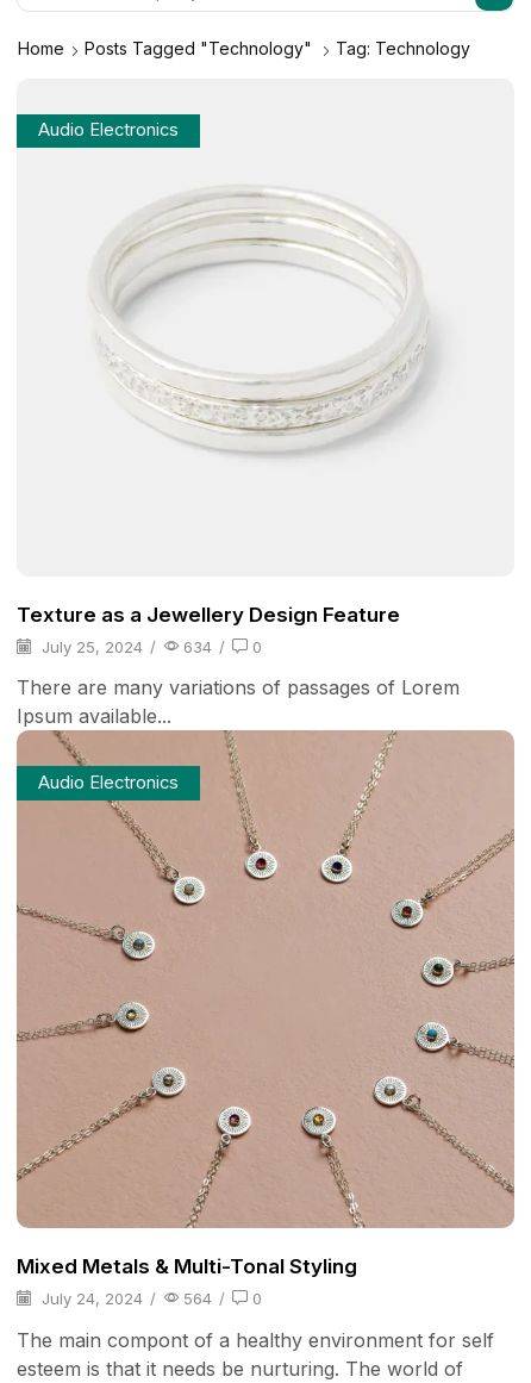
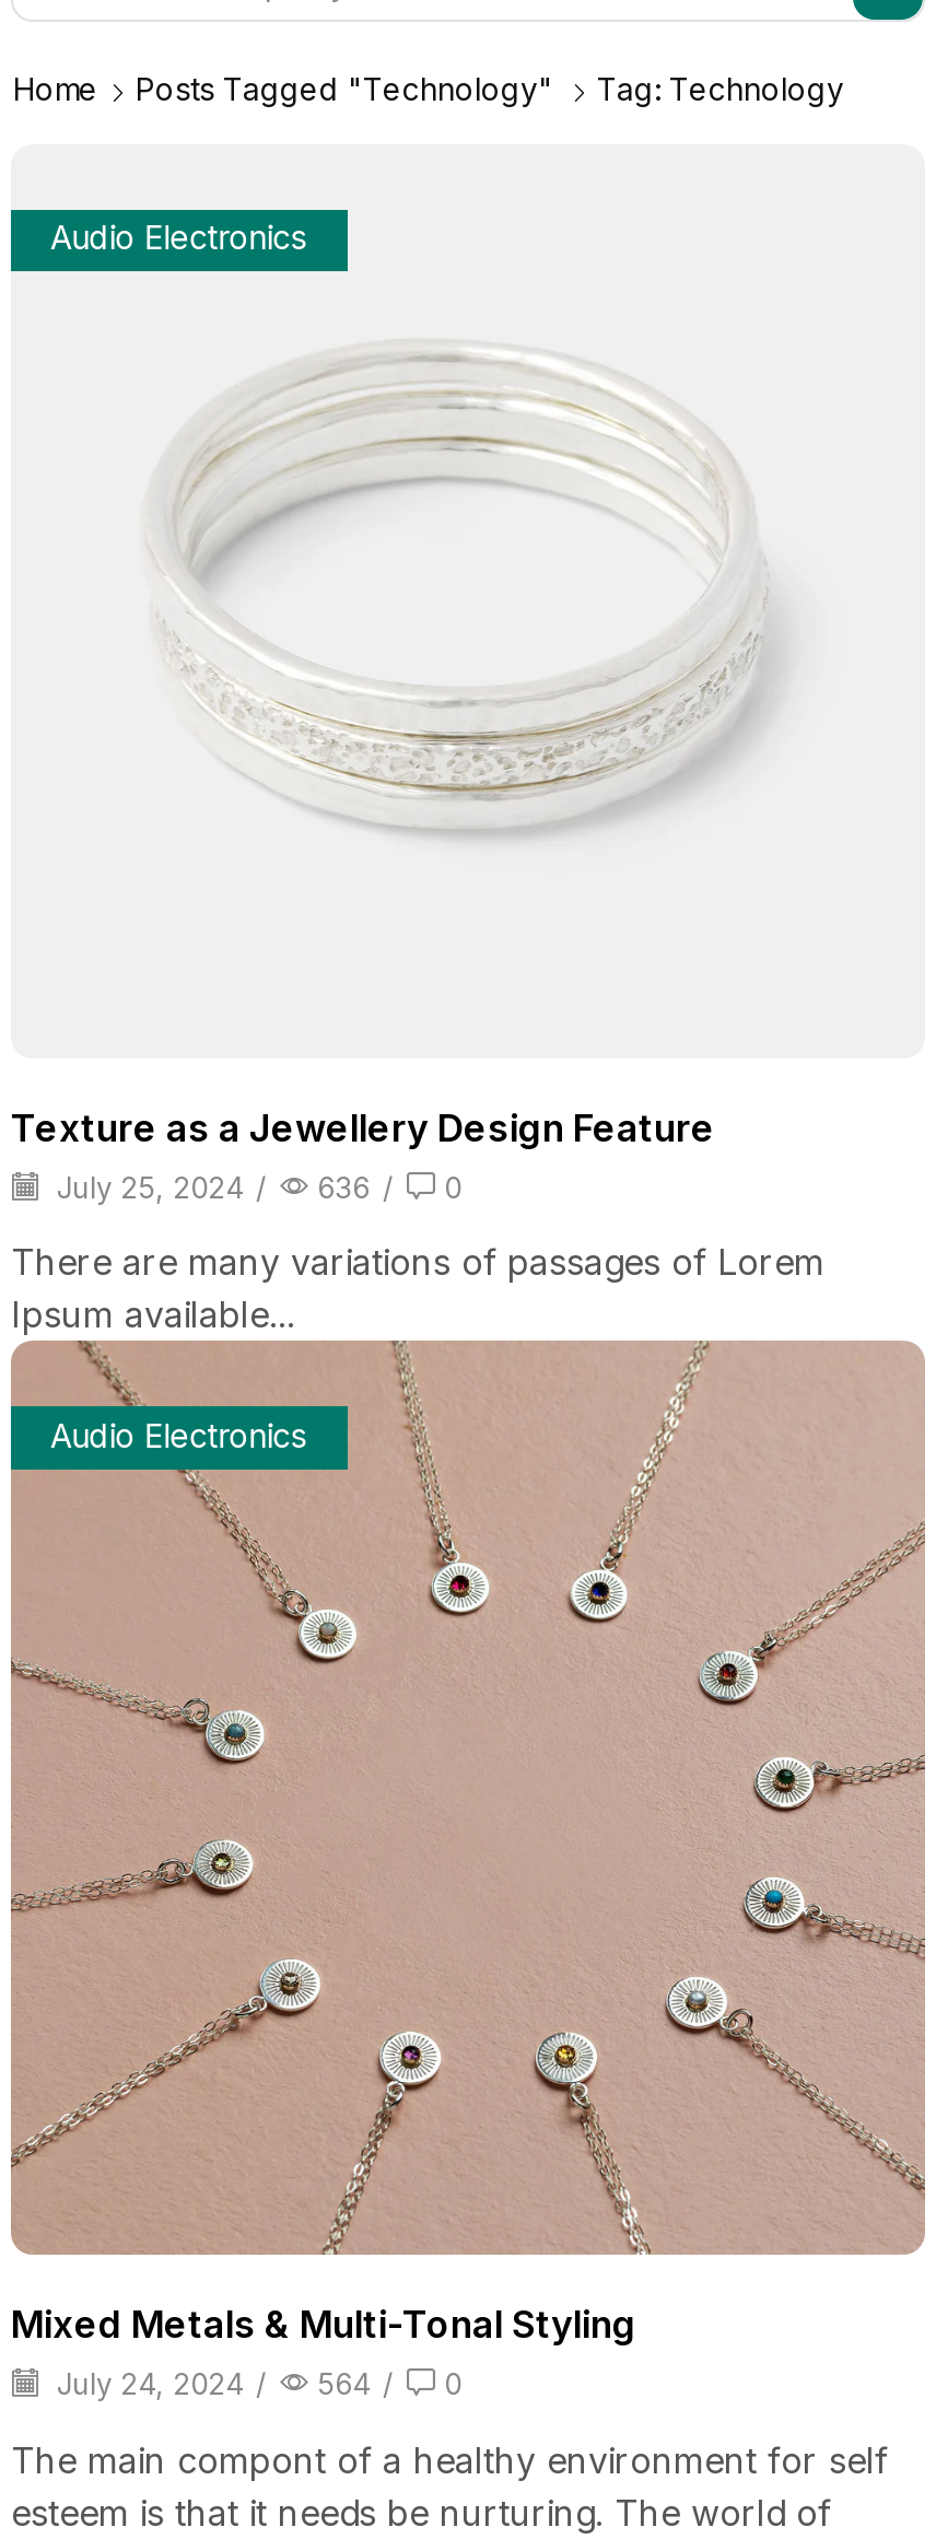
[37,637,262,656] July 25, 2024 / 634 / 0 -> [48,1169,461,1204] July 25, 2024 / 636 / 0

